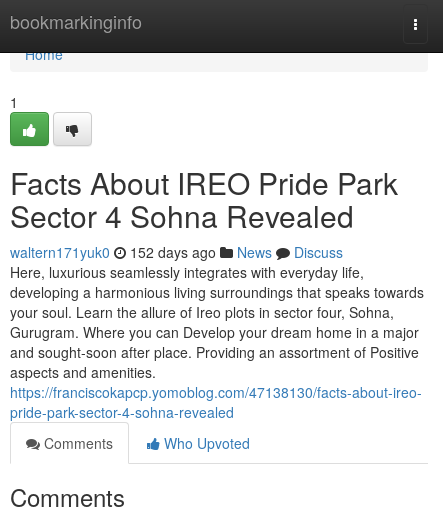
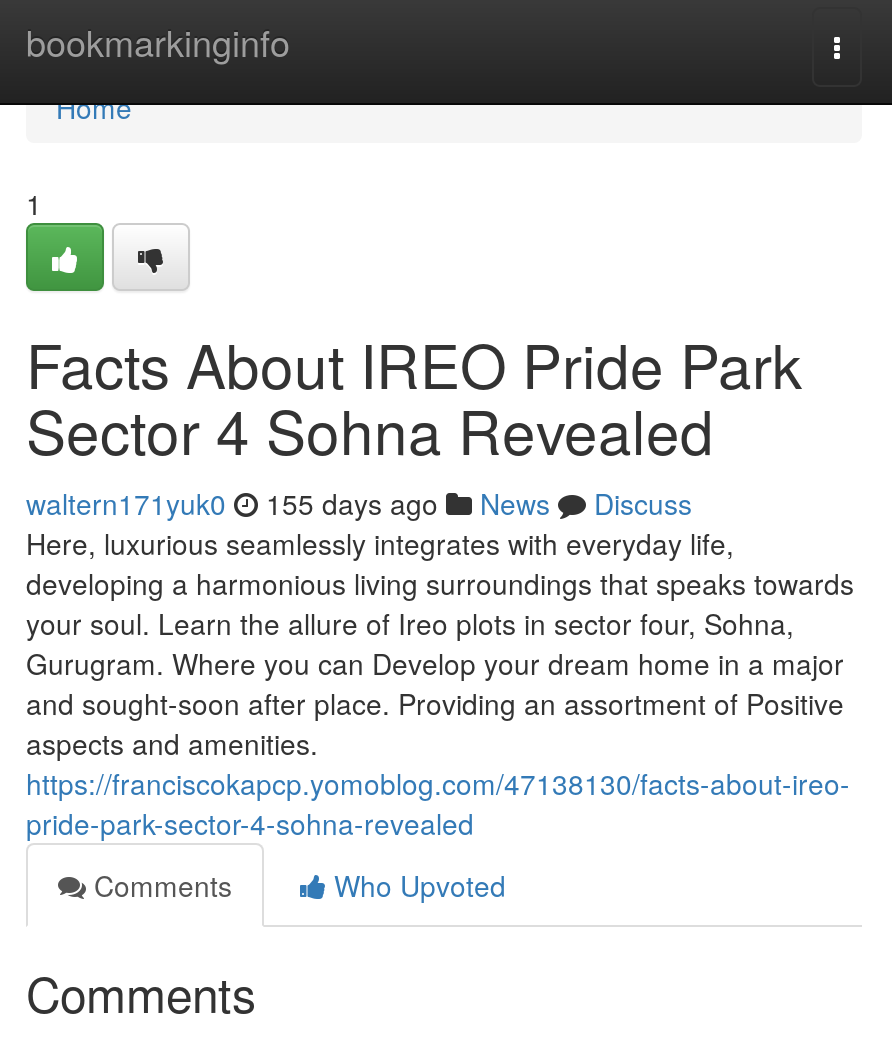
[10,242,343,262] waltern171yuk0 152 days ago News Discuss -> [26,483,692,523] waltern171yuk0 155 days ago News Discuss

